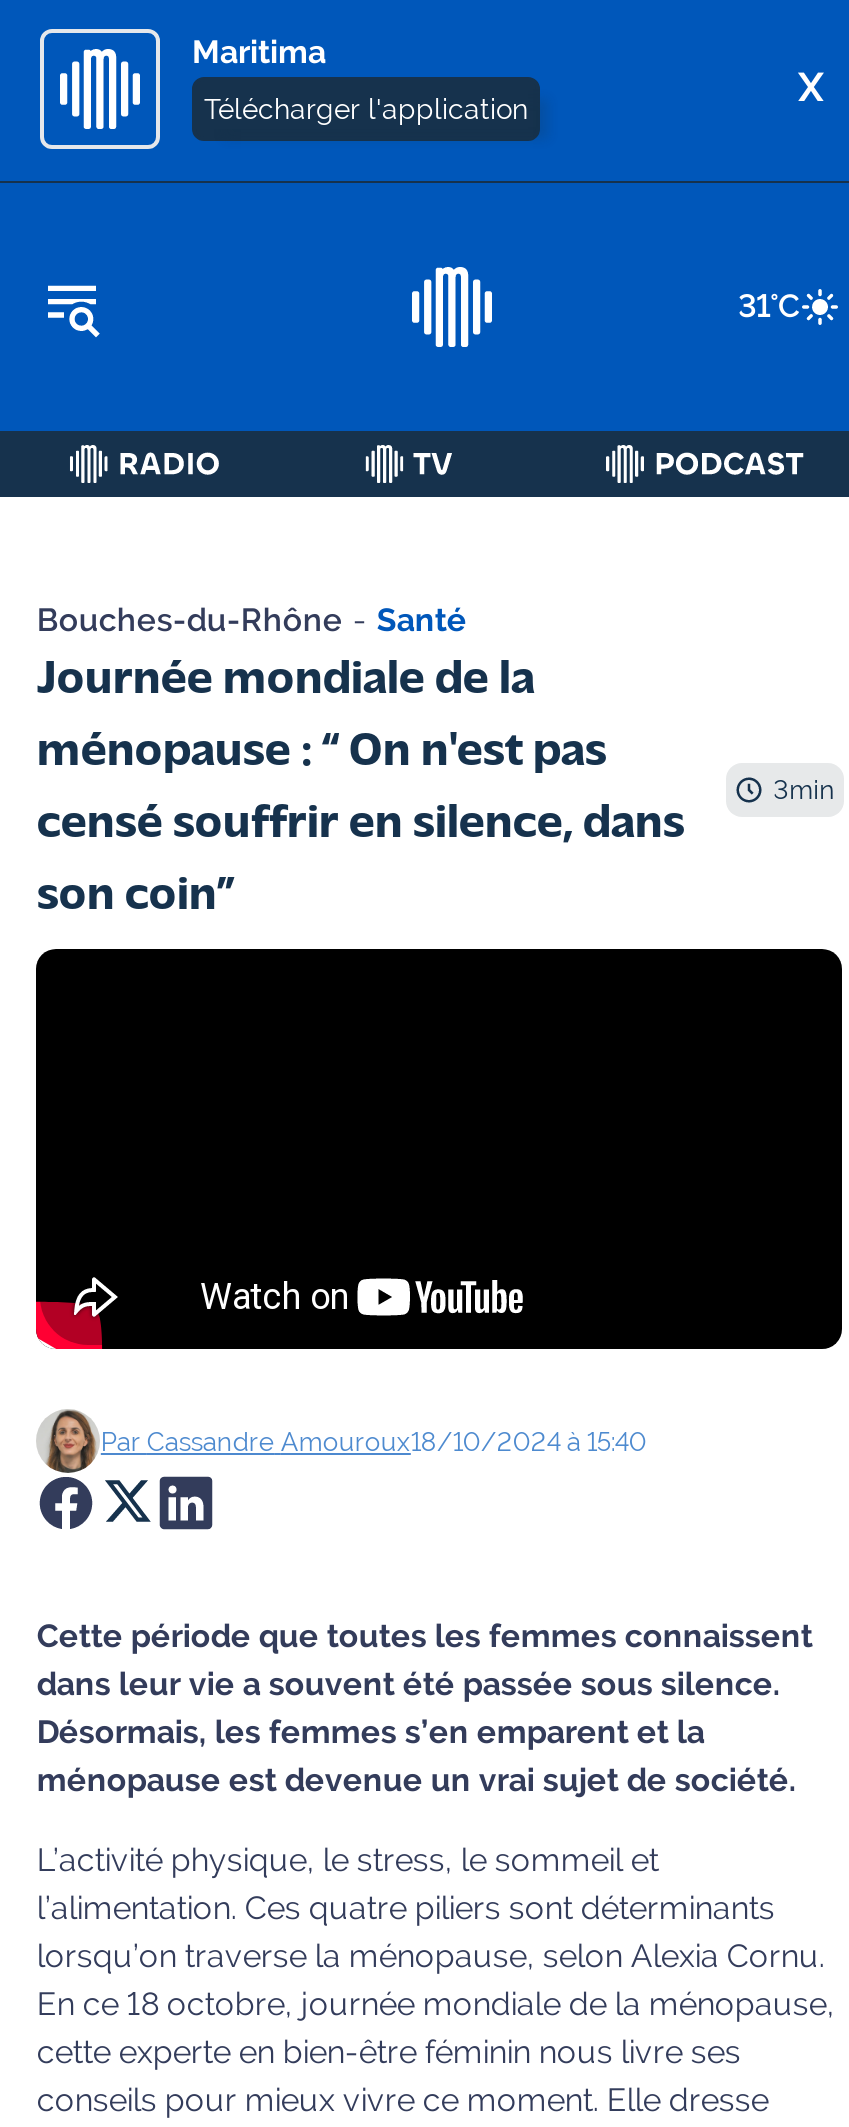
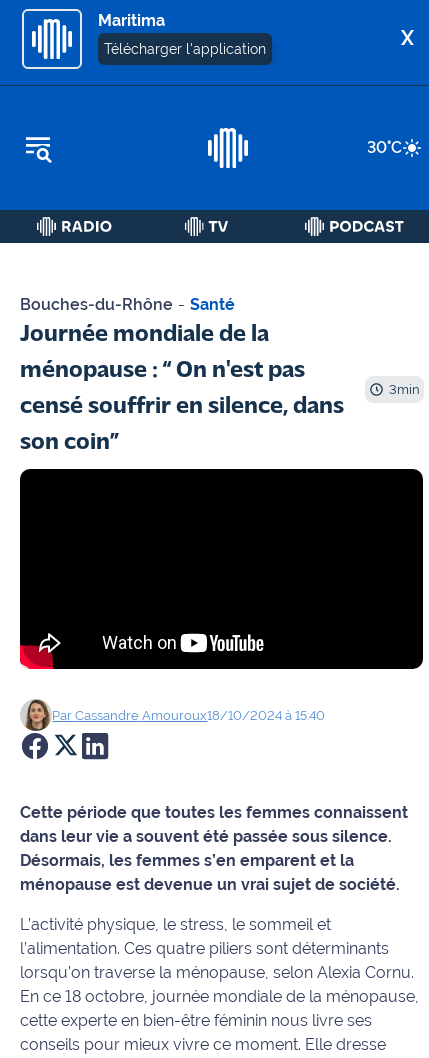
[738,287,800,325] 31°C -> [367,138,402,157] 30°C

